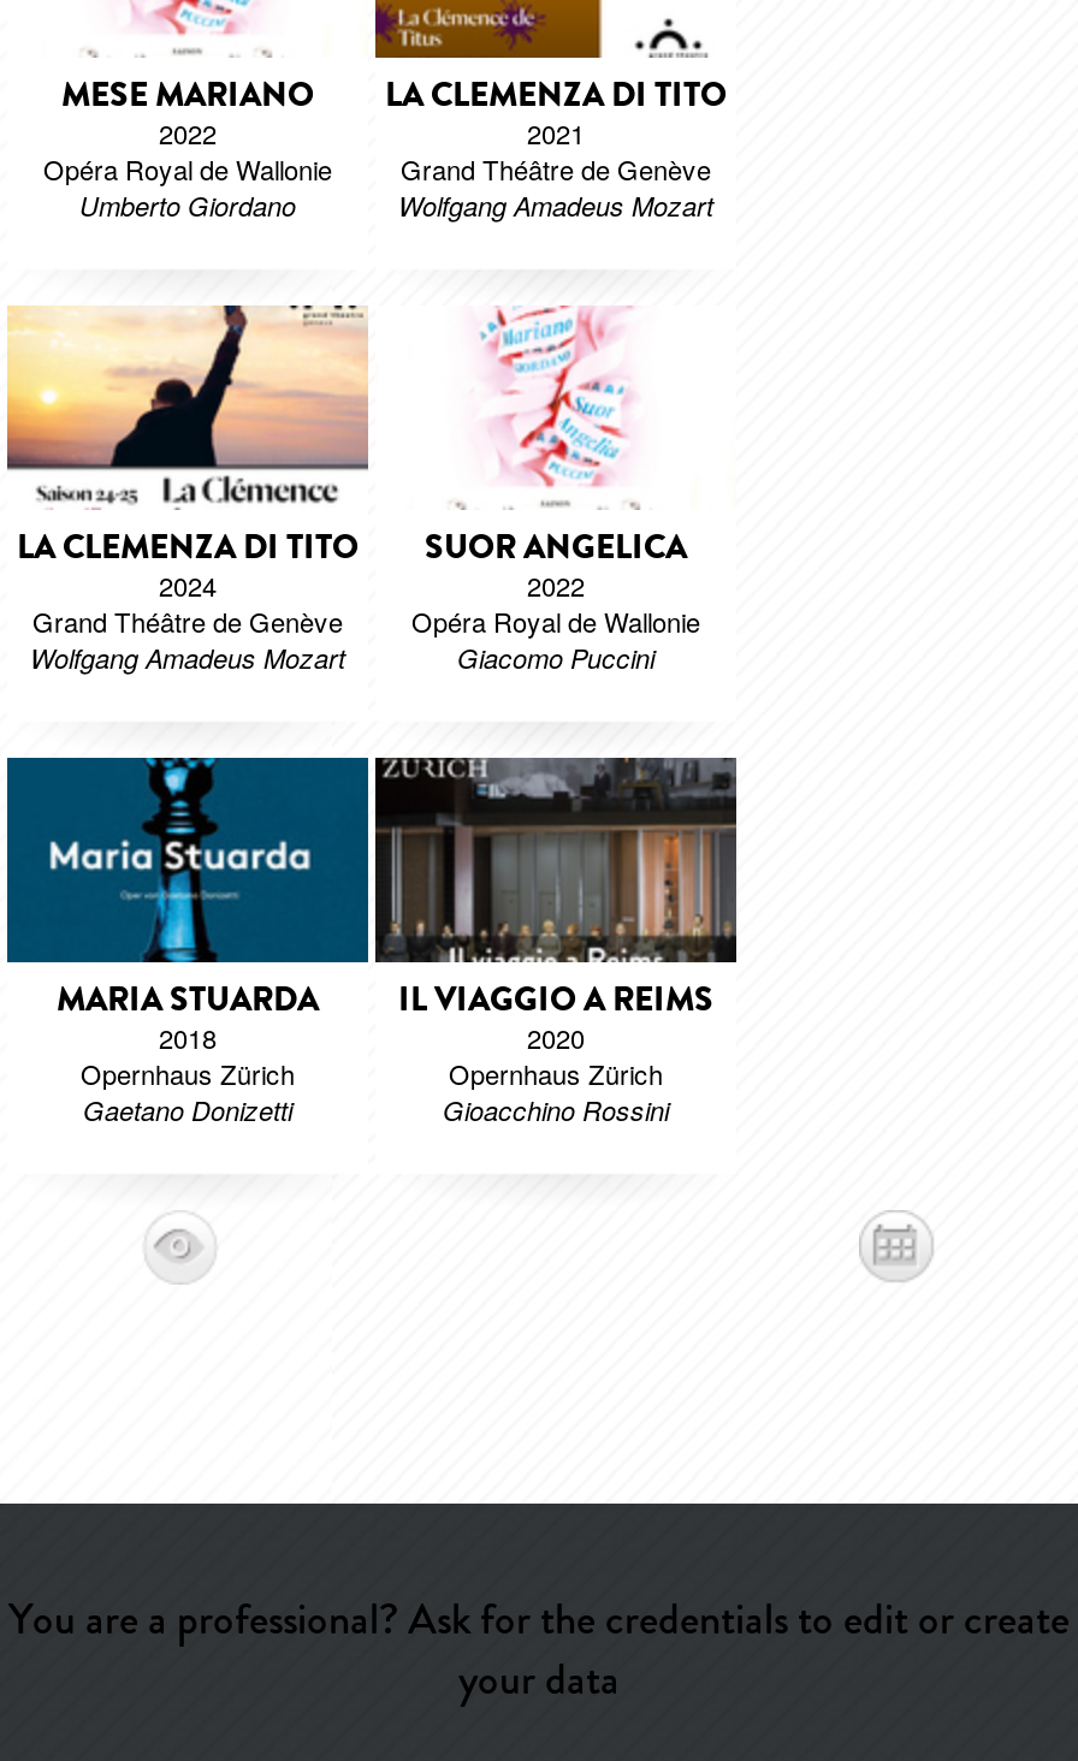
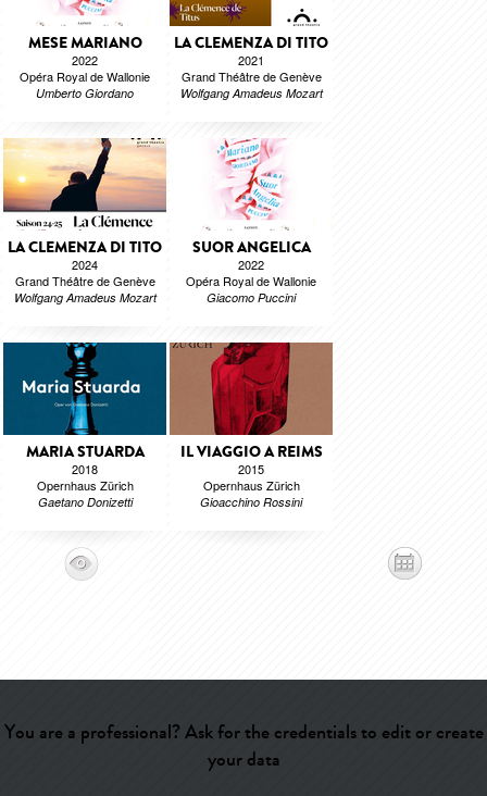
[373,755,739,1057] [image] | 2020 -> [170,341,334,478] [image] | 2015

